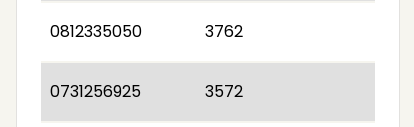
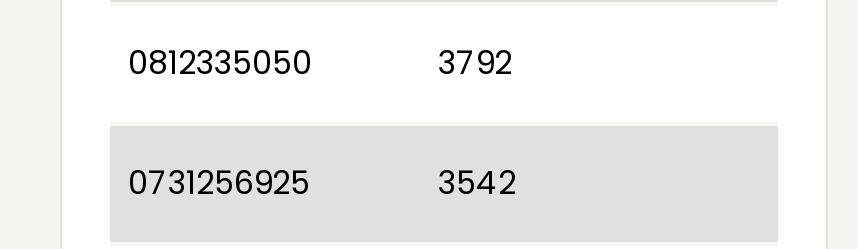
[205,20,243,43] 3762 -> [438,40,512,86] 3792
[205,80,243,103] 3572 -> [438,160,516,206] 3542

